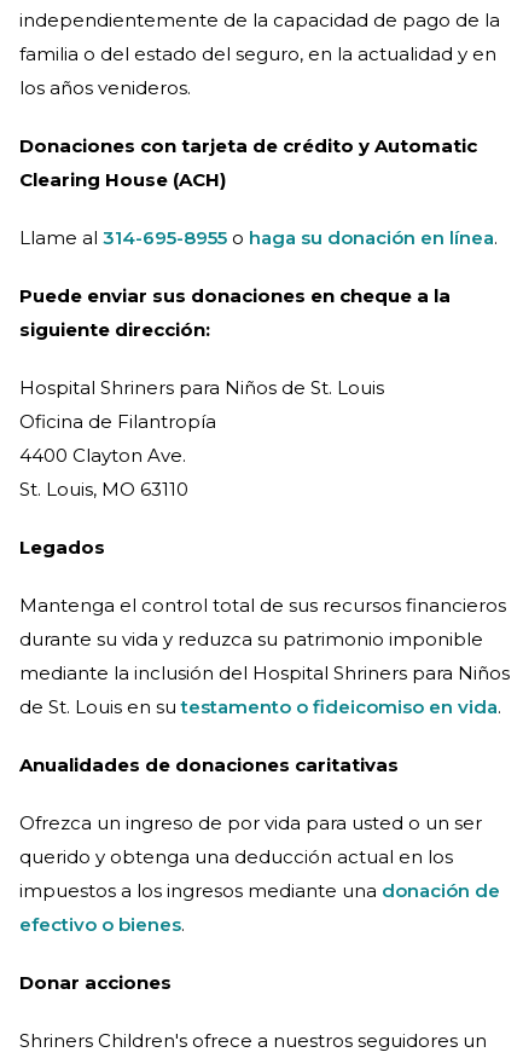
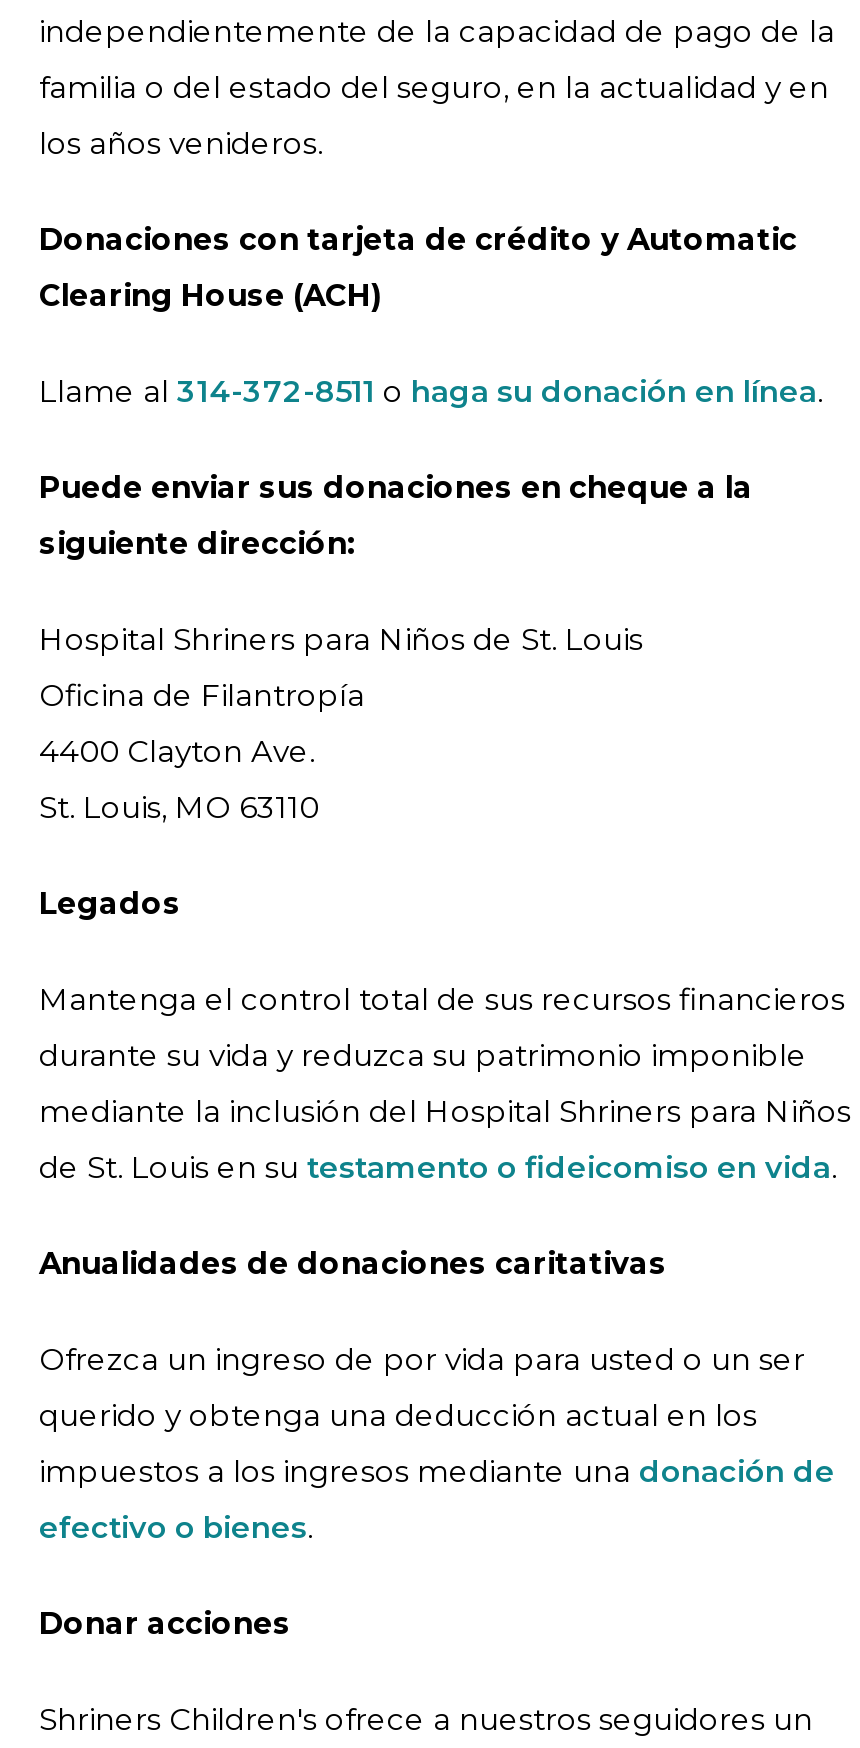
[19,226,498,249] Llame al 314-695-8955 o haga su donación en línea. -> [39,372,823,410] Llame al 314-372-8511 o haga su donación en línea.

